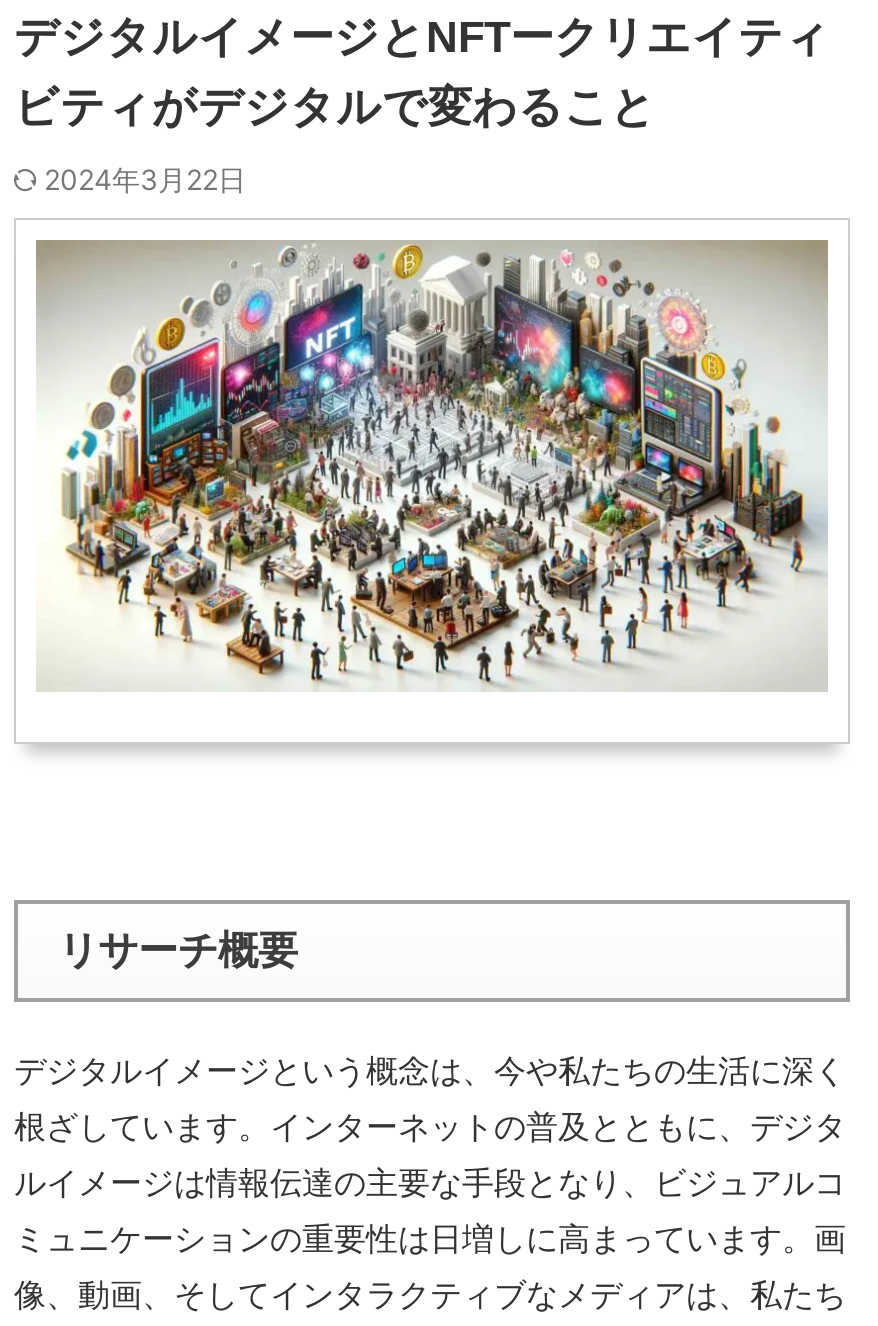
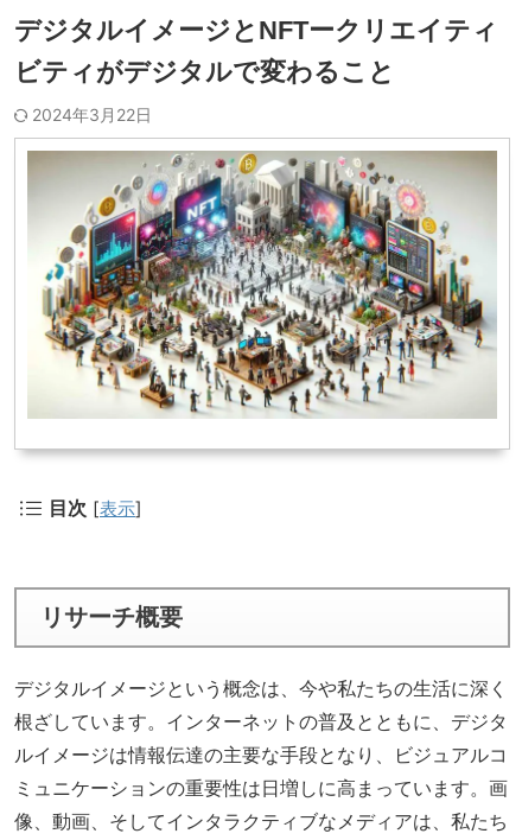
none -> [49,496,142,520] 目次 [表示]

